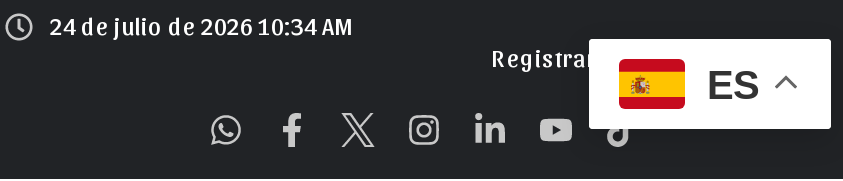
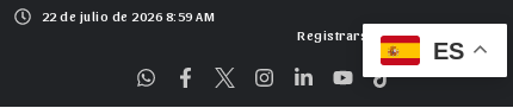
[50,11,354,39] 24 de julio de 2026 10:34 AM -> [41,7,215,24] 22 de julio de 2026 8:59 AM

